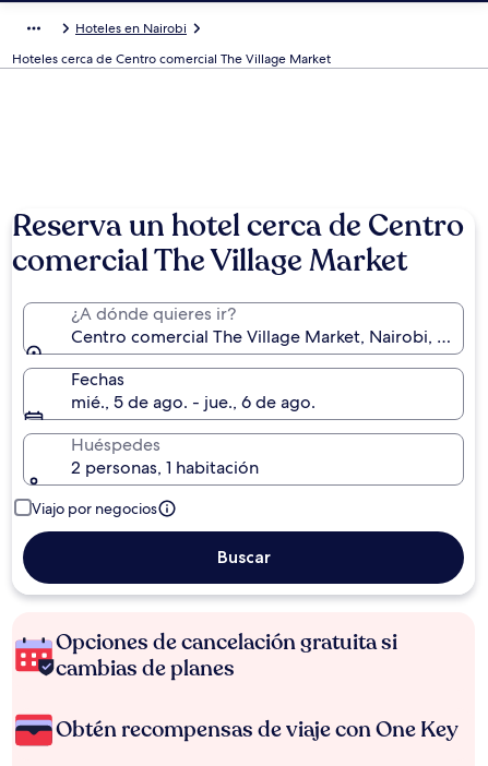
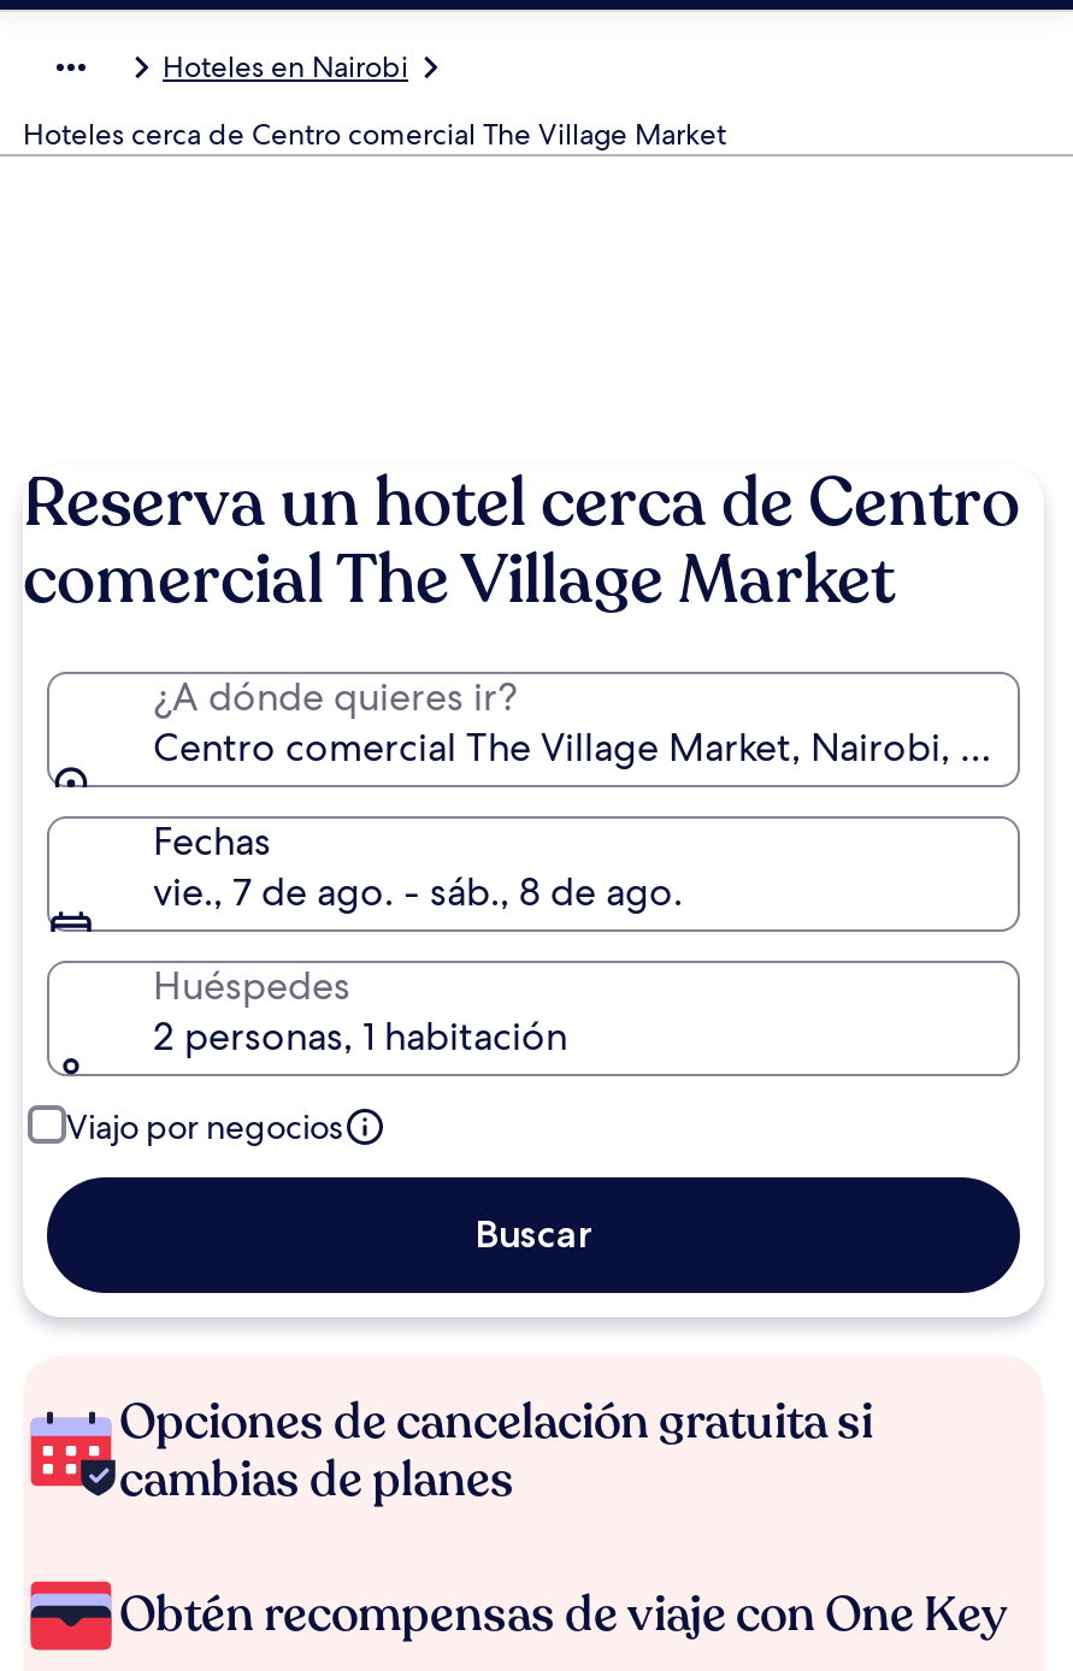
[71,391,316,414] mié., 5 de ago. - jue., 6 de ago. -> [153,867,683,917] vie., 7 de ago. - sáb., 8 de ago.

